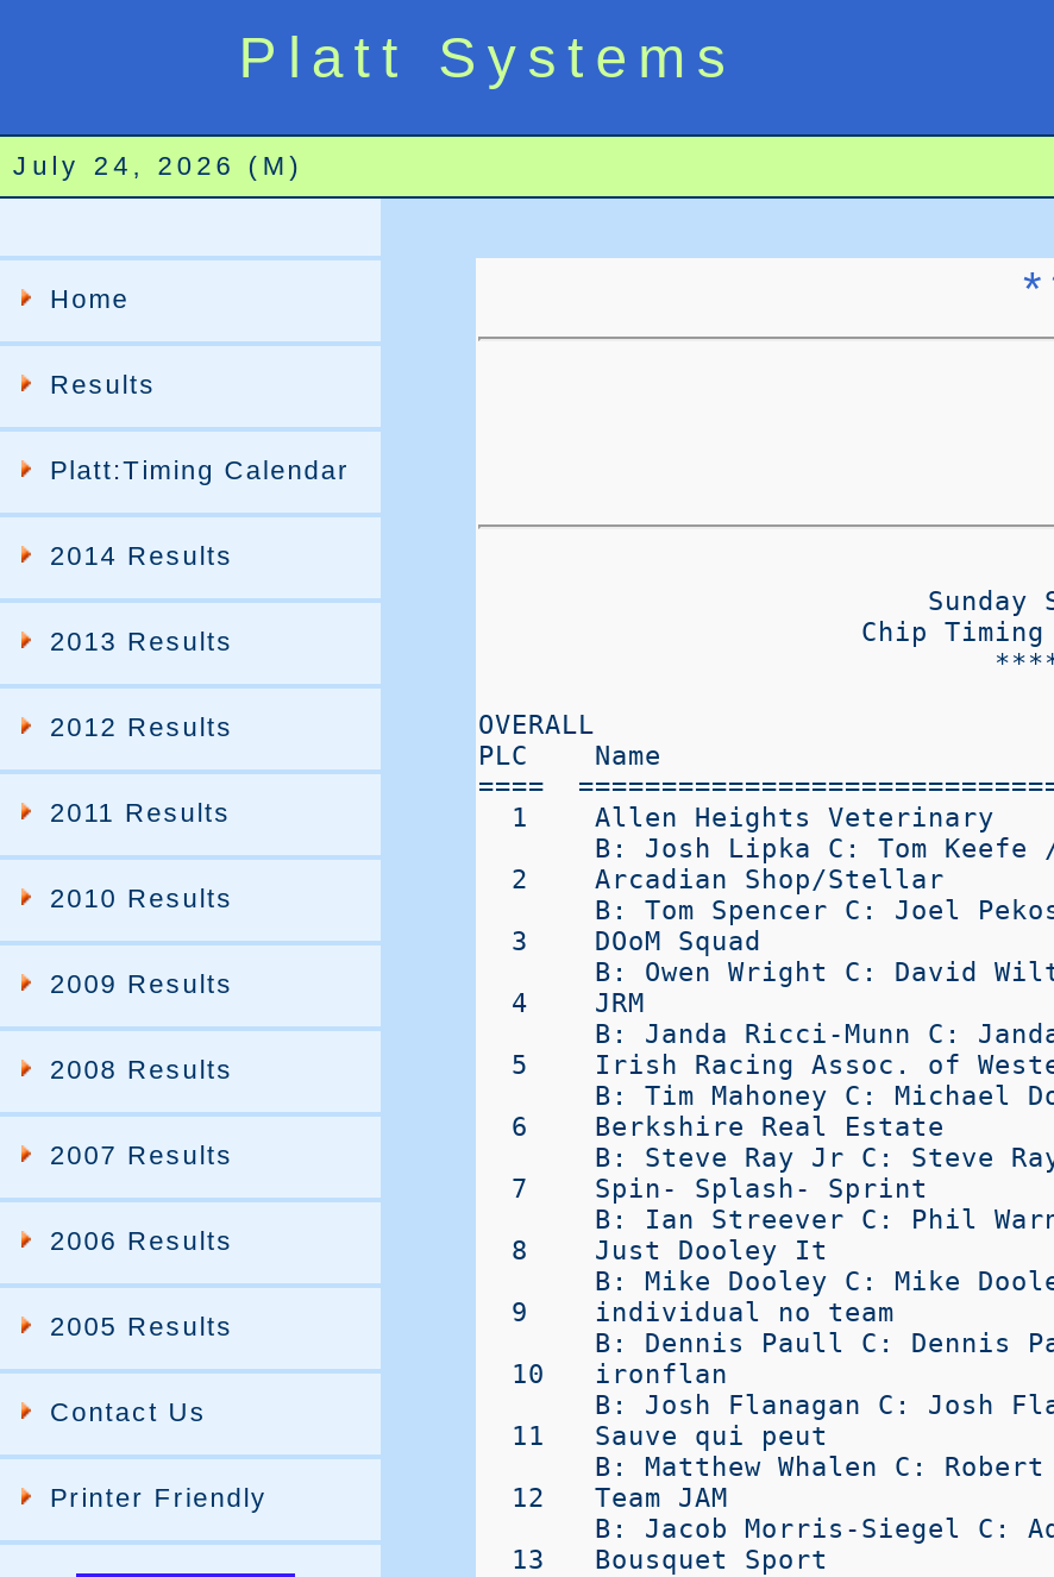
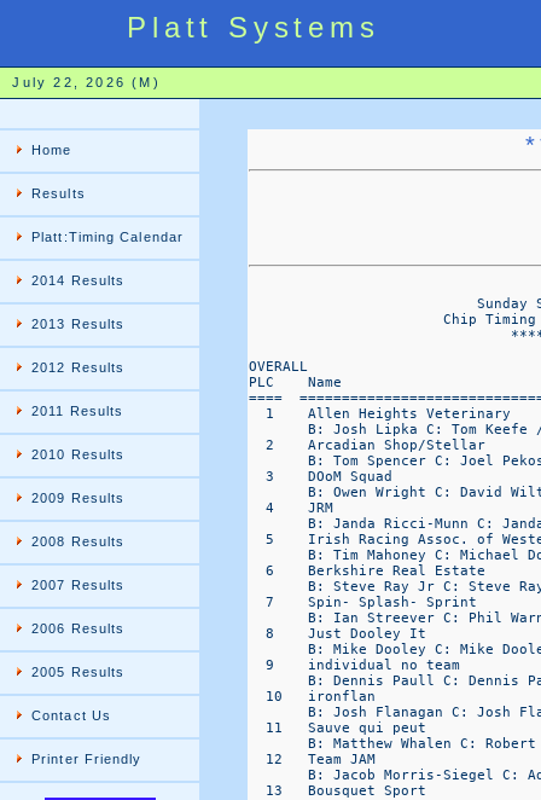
[13,151,304,180] July 24, 2026 (M) -> [13,75,160,89] July 22, 2026 (M)

